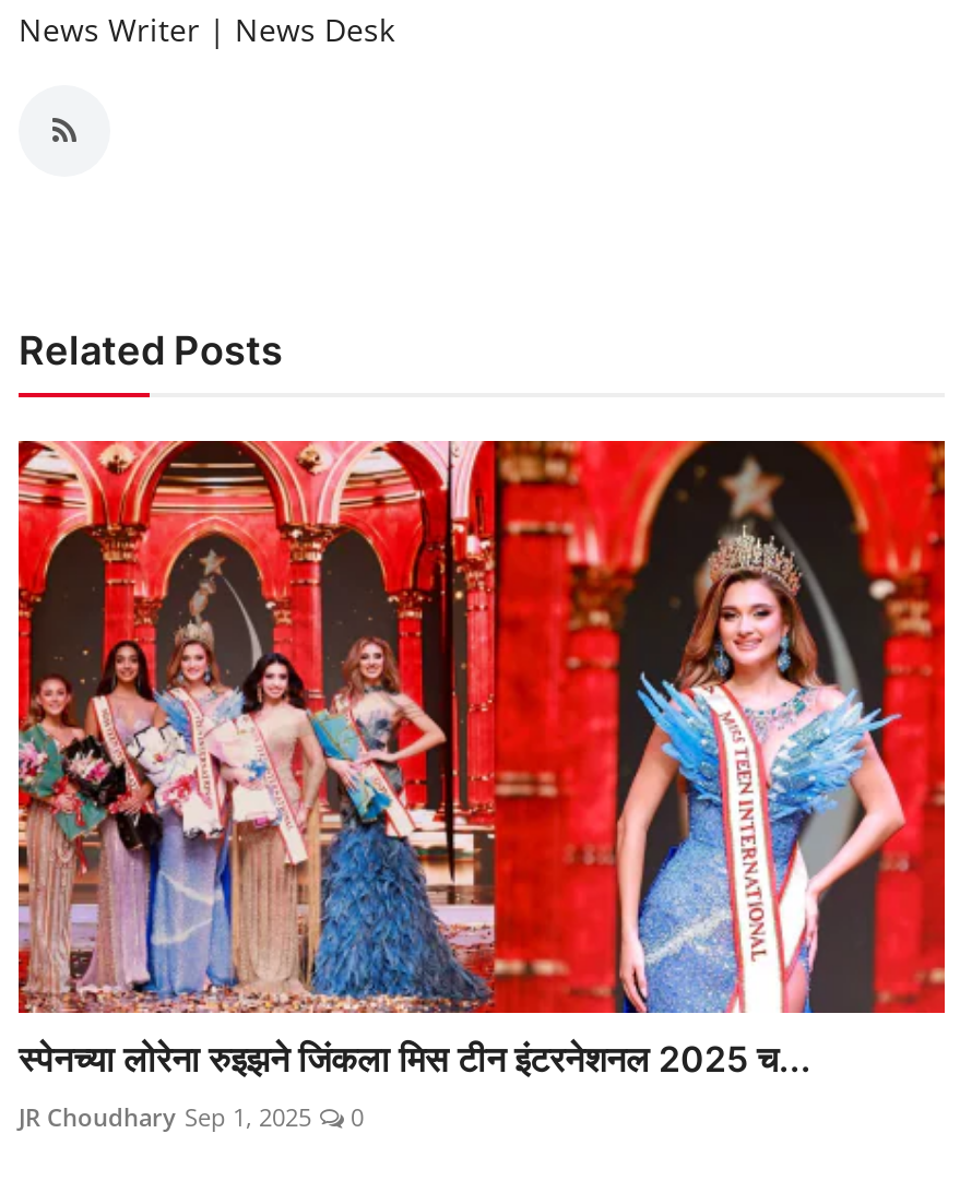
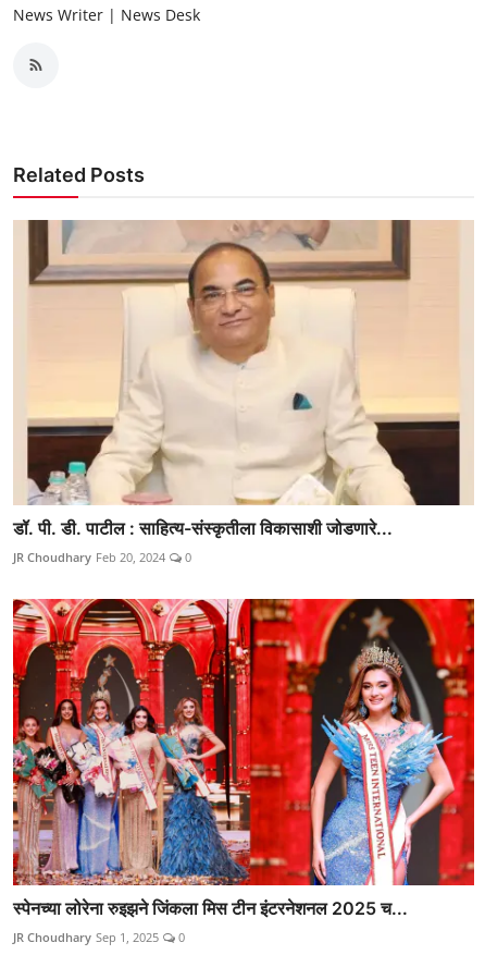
none -> [13,219,474,565] [image] | डॉ. पी. डी. पाटील : साहित्य-संस्कृतीला विकासाशी जोडणारे... | JR Choudhary Feb 20, 2024 | 0

